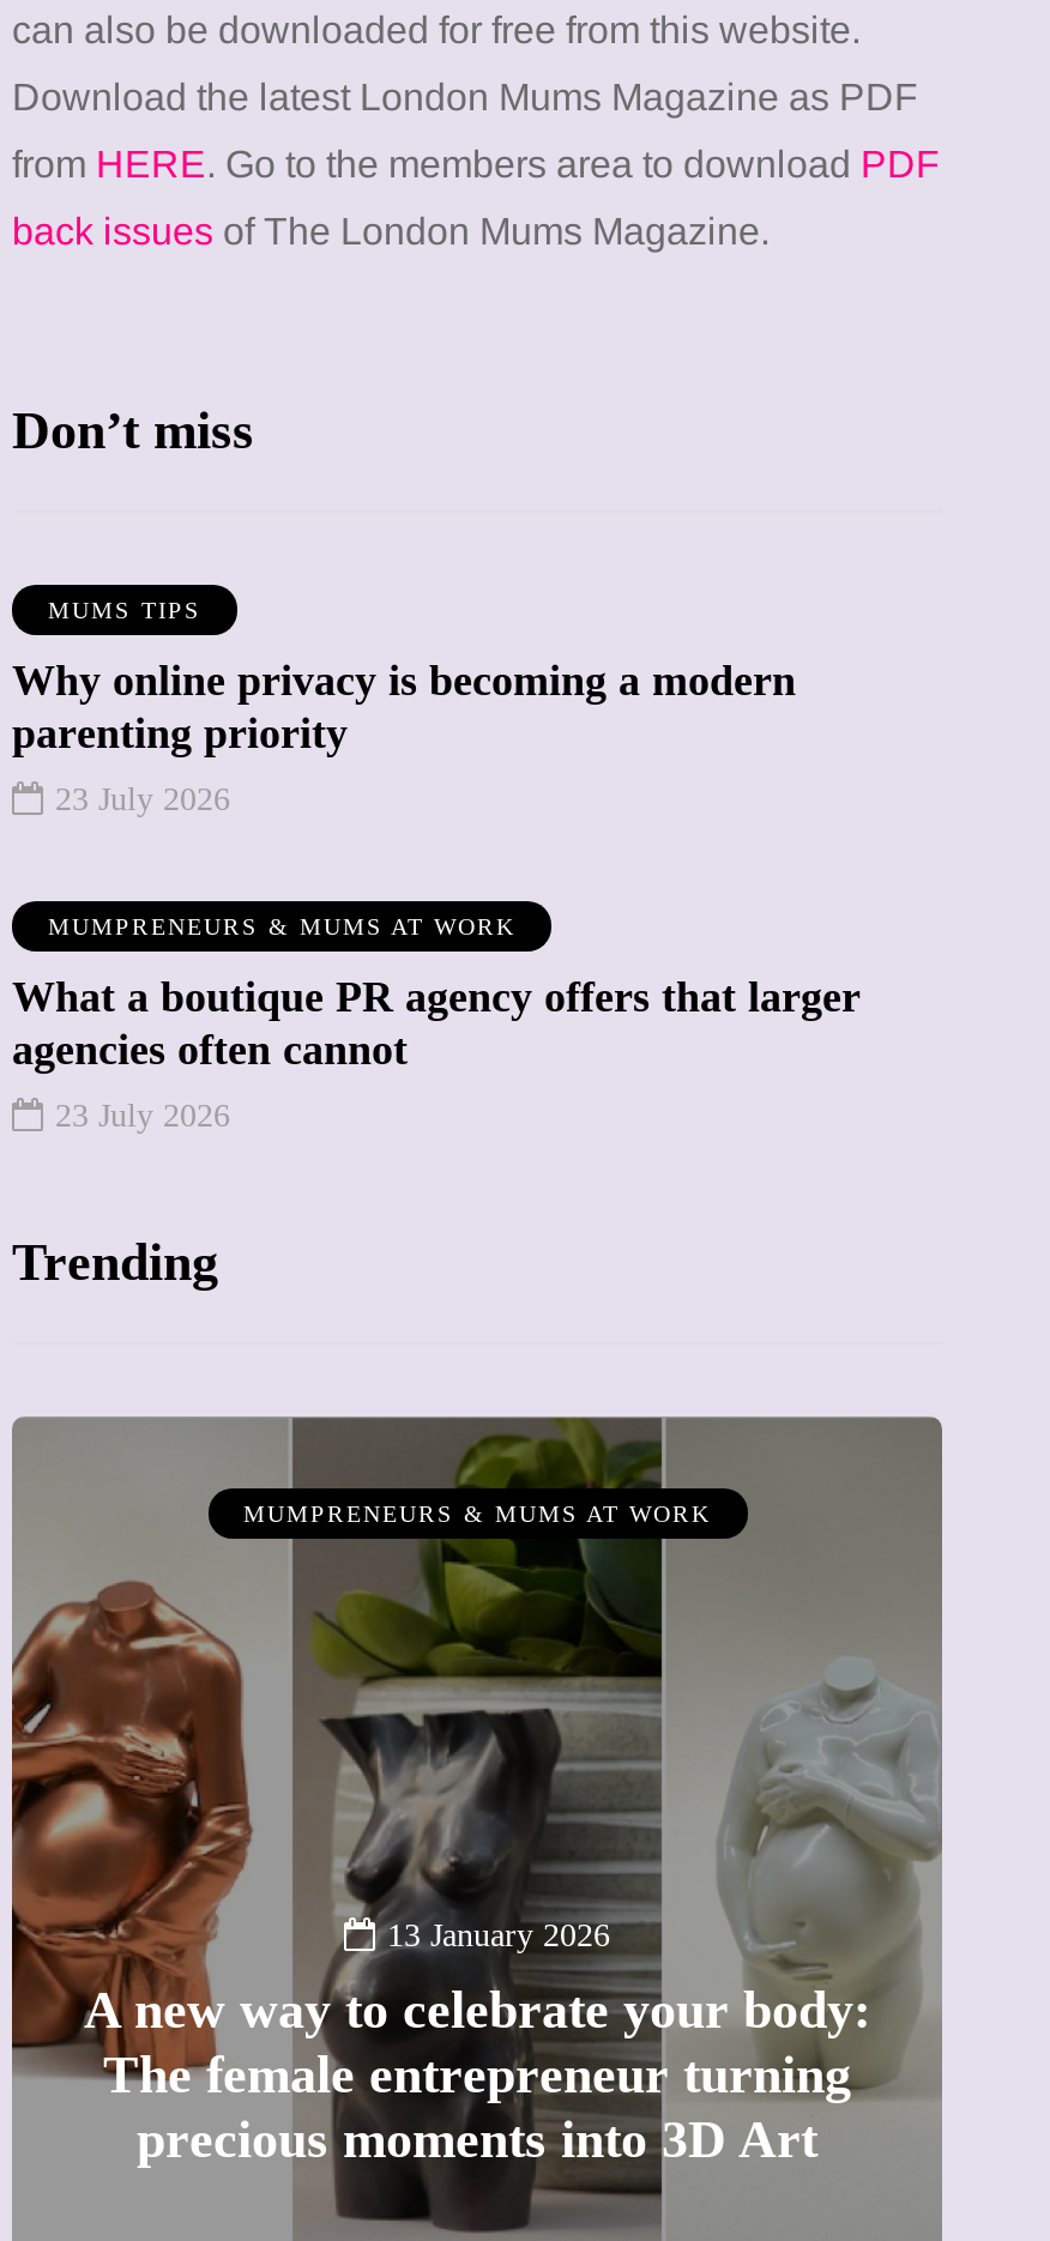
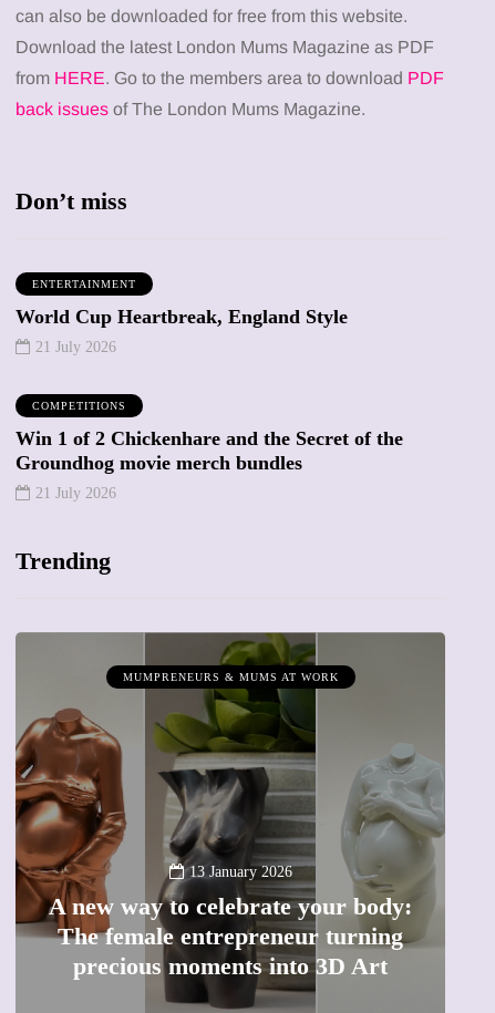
[48,598,201,624] MUMS TIPS -> [32,278,136,291] ENTERTAINMENT
[12,658,796,758] Why online privacy is becoming a modern | parenting priority -> [16,306,348,328] World Cup Heartbreak, England Style
[55,782,230,818] 23 July 2026 -> [35,339,116,356] 21 July 2026
[48,914,515,941] MUMPRENEURS & MUMS AT WORK -> [32,400,126,412] COMPETITIONS
[12,974,861,1075] What a boutique PR agency offers that larger | agencies often cannot -> [16,428,403,474] Win 1 of 2 Chickenhare and the Secret of the | Groundhog movie merch bundles
[55,1099,230,1135] 23 July 2026 -> [35,485,116,502] 21 July 2026

